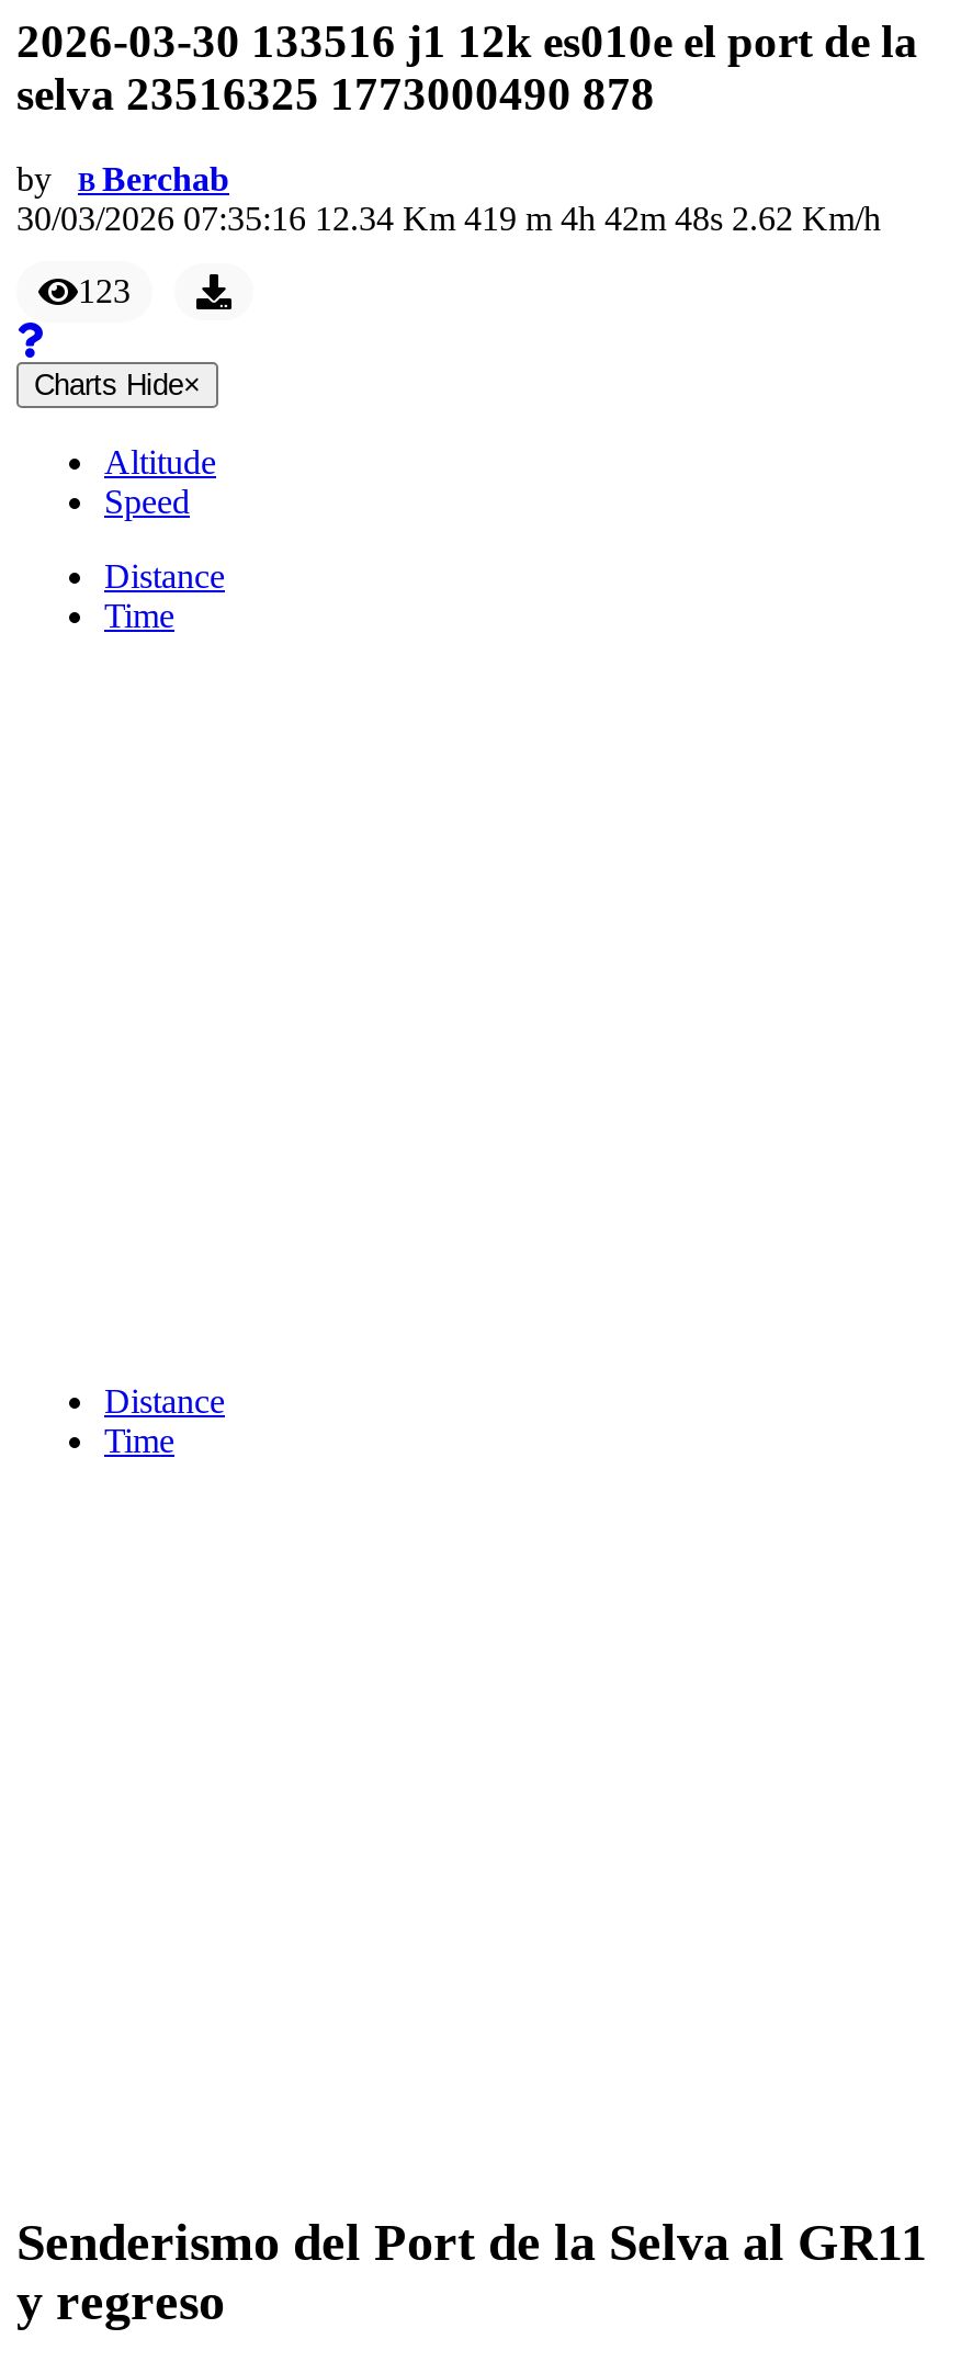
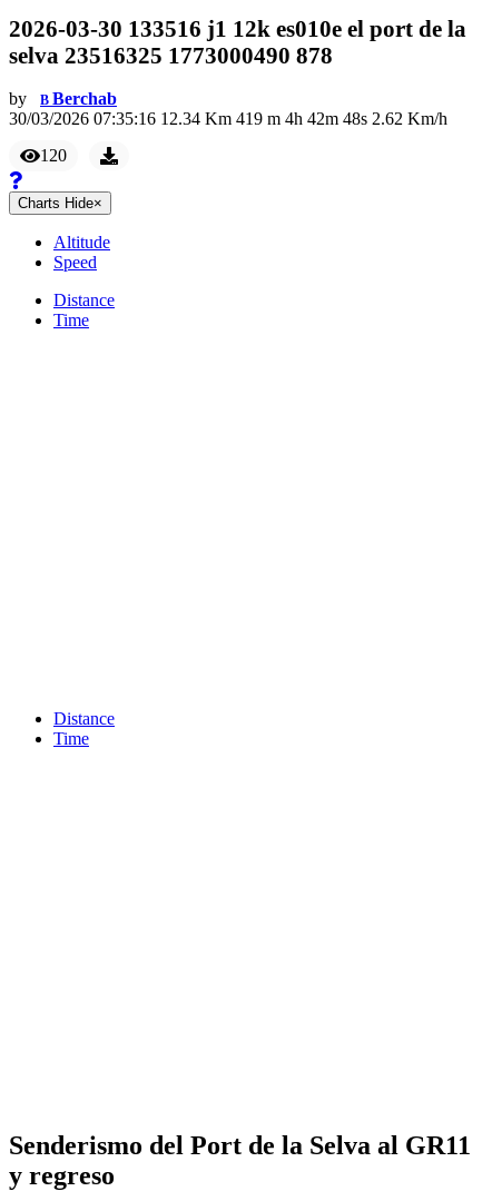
[78,271,131,308] 123 -> [40,145,67,164] 120

